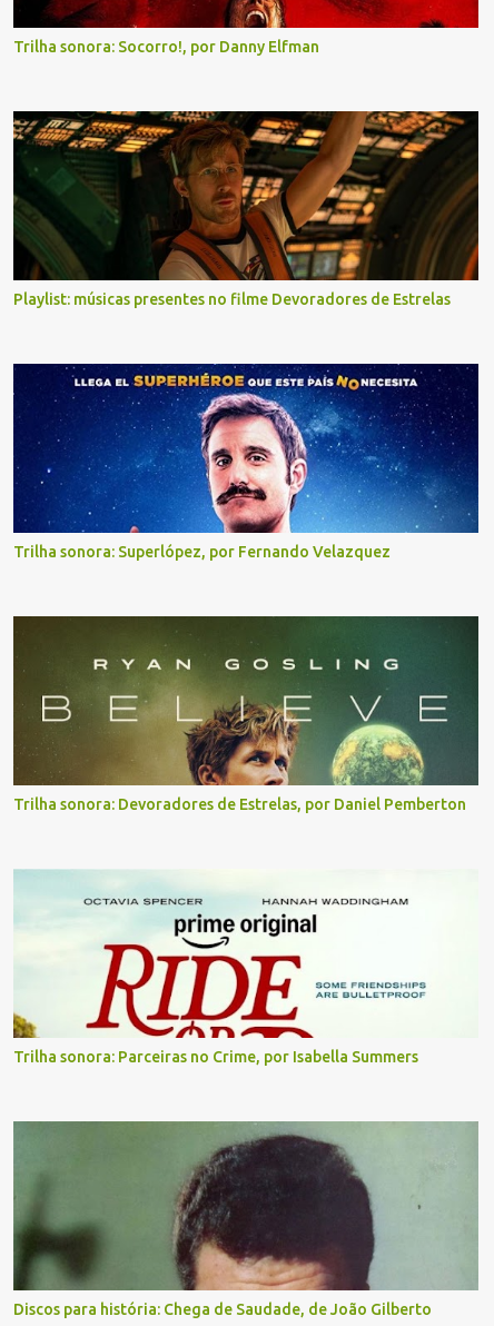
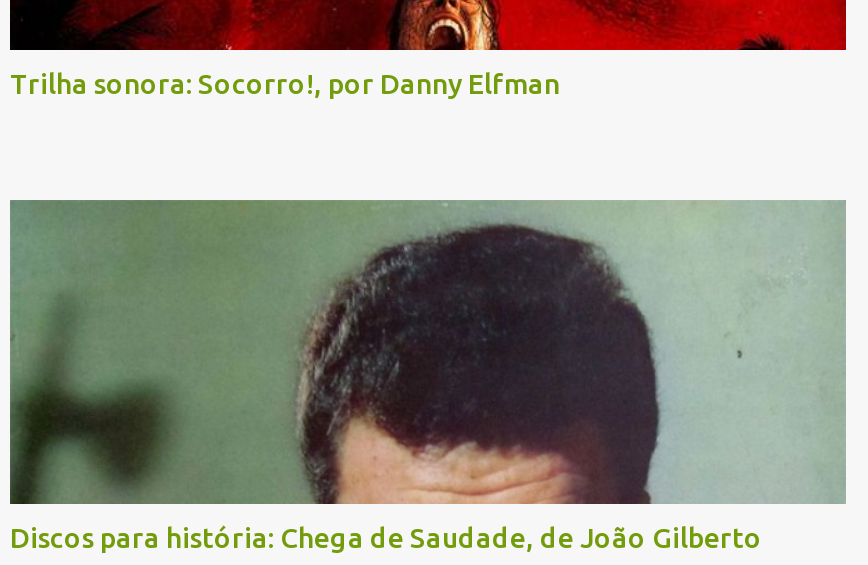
[13,110,478,308] [image] | Playlist: músicas presentes no filme Devoradores de Estrelas -> none
[12,363,480,561] [image] | Trilha sonora: Superlópez, por Fernando Velazquez -> none
[12,615,480,813] [image] | Trilha sonora: Devoradores de Estrelas, por Daniel Pemberton -> none
[12,869,426,1066] [image] | Trilha sonora: Parceiras no Crime, por Isabella Summers -> none

